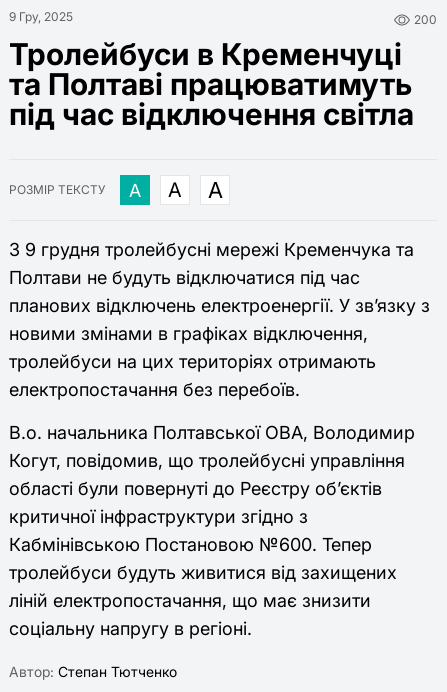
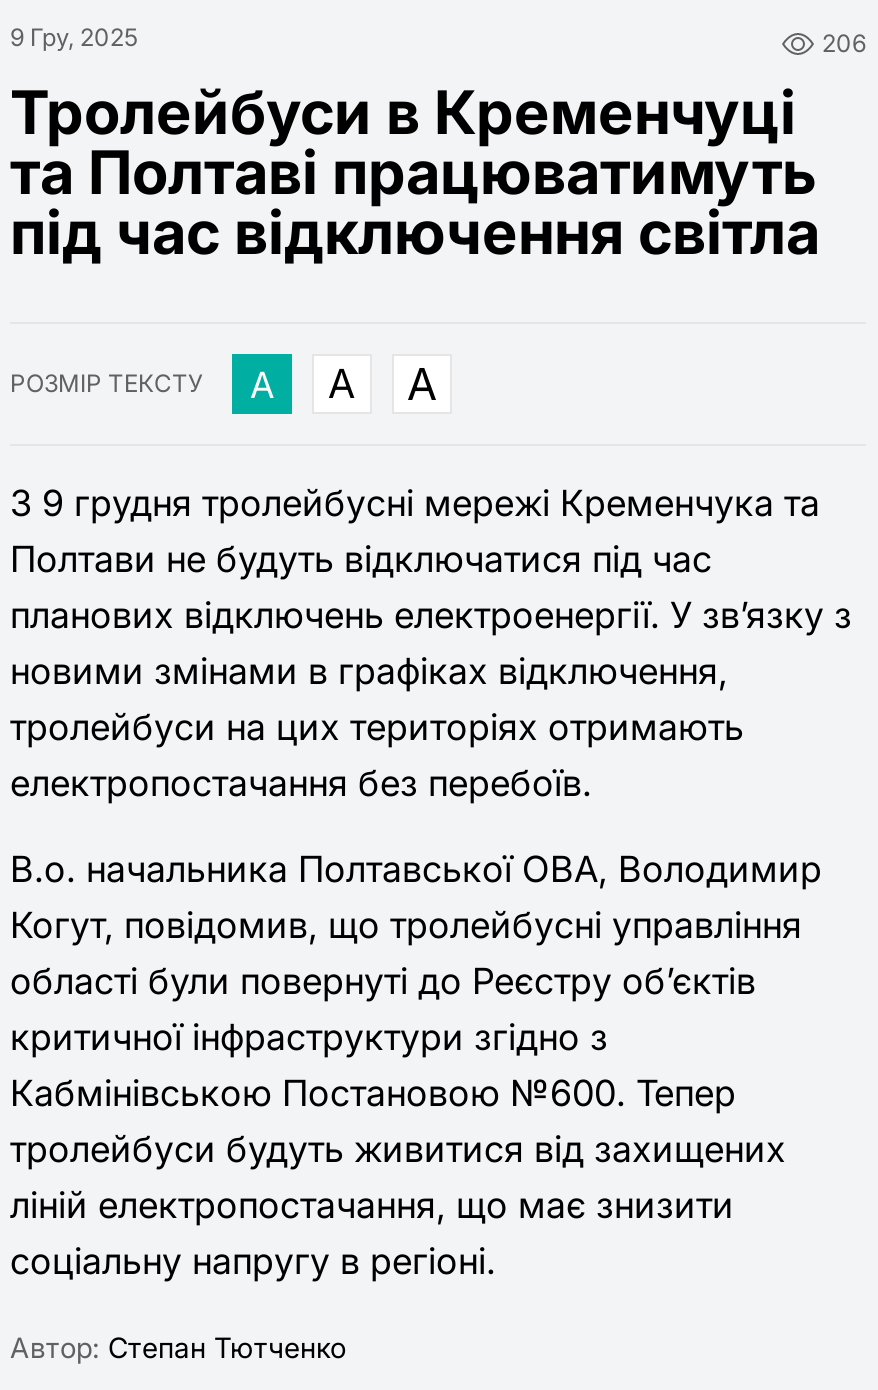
[414,11,437,26] 200 -> [822,27,866,57] 206

